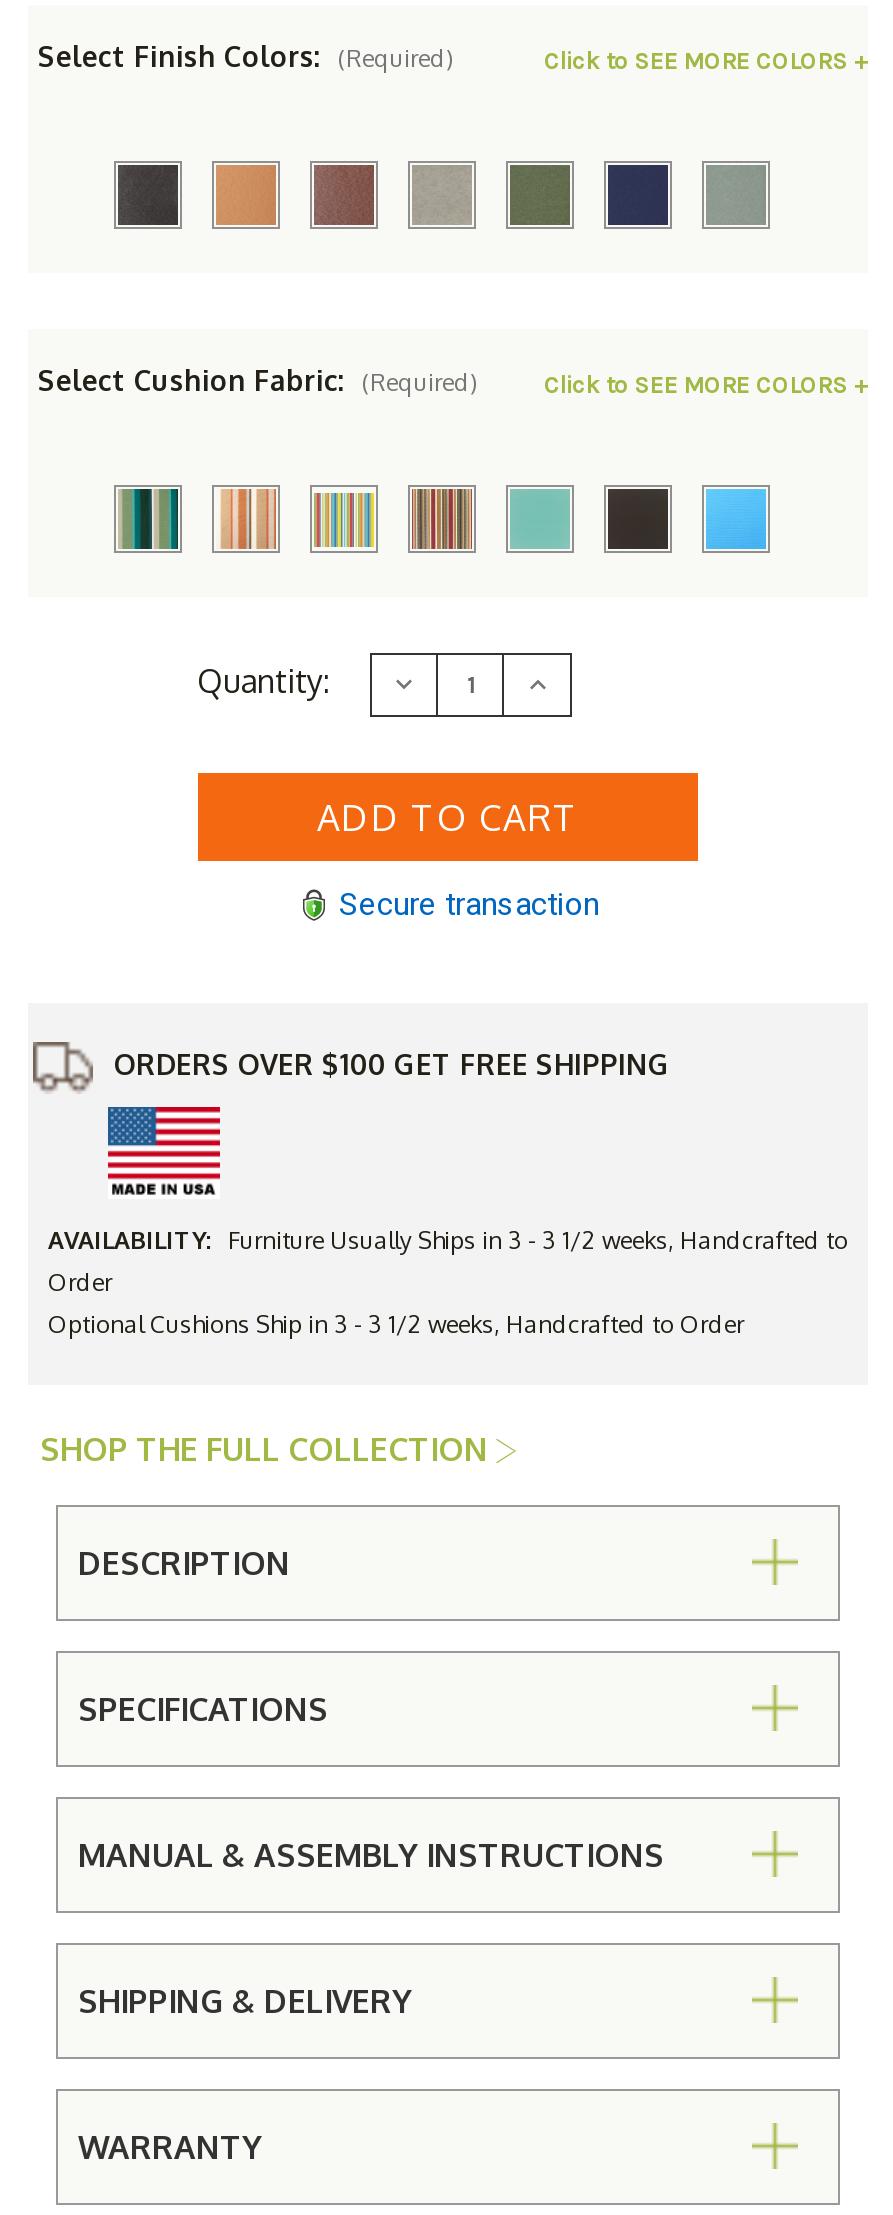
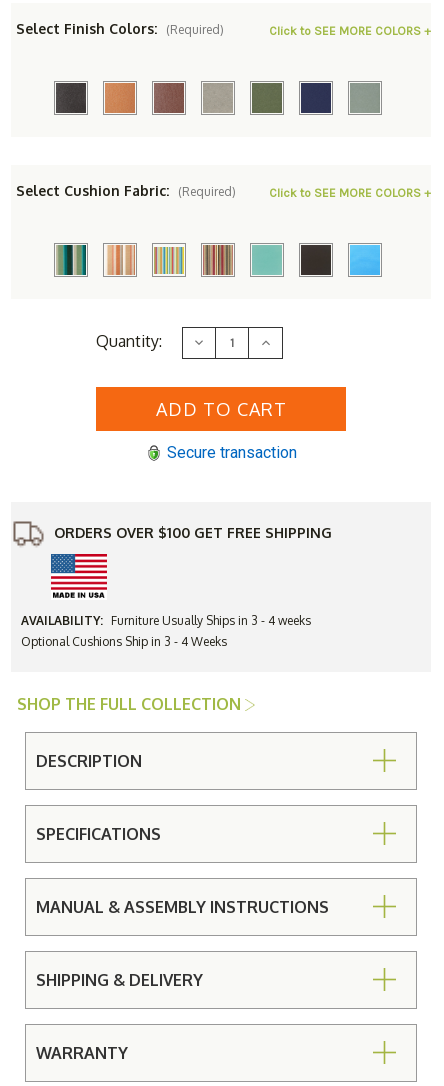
[48,1225,848,1339] AVAILABILITY: Furniture Usually Ships in 3 - 3 1/2 weeks, Handcrafted to | Order | Optional Cushions Ship in 3 - 3 1/2 weeks, Handcrafted to Order -> [21,613,311,649] AVAILABILITY: Furniture Usually Ships in 3 - 4 weeks | Optional Cushions Ship in 3 - 4 Weeks

